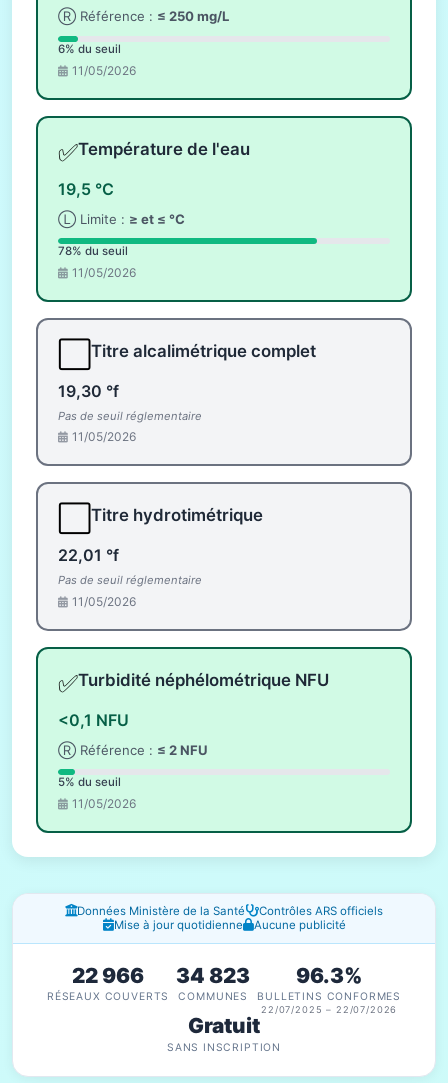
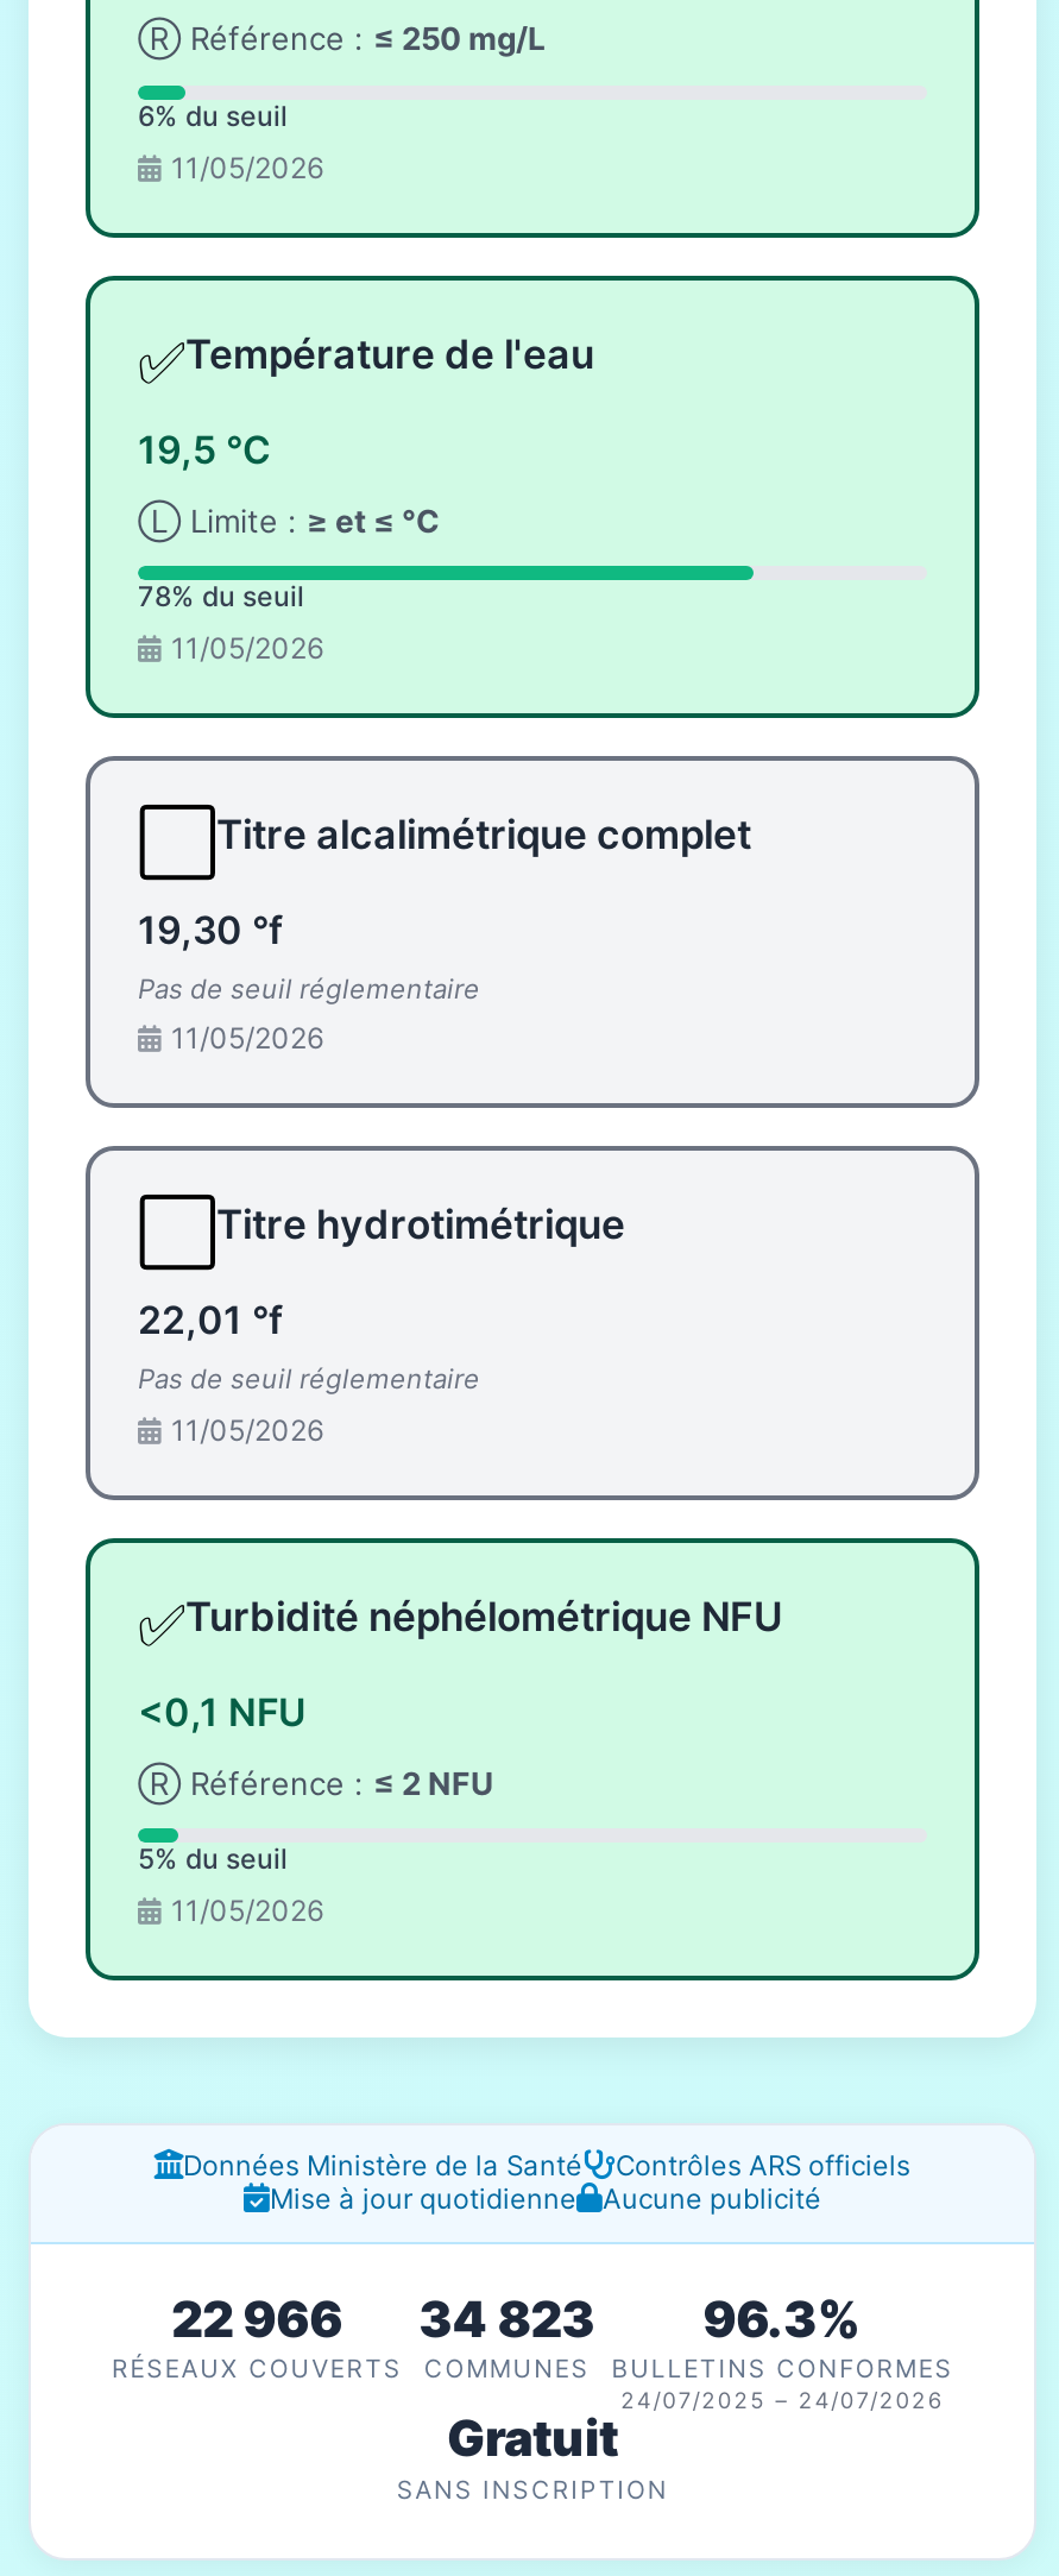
[261,1004,397,1015] 22/07/2025 – 22/07/2026 -> [621,2388,944,2414] 24/07/2025 – 24/07/2026

